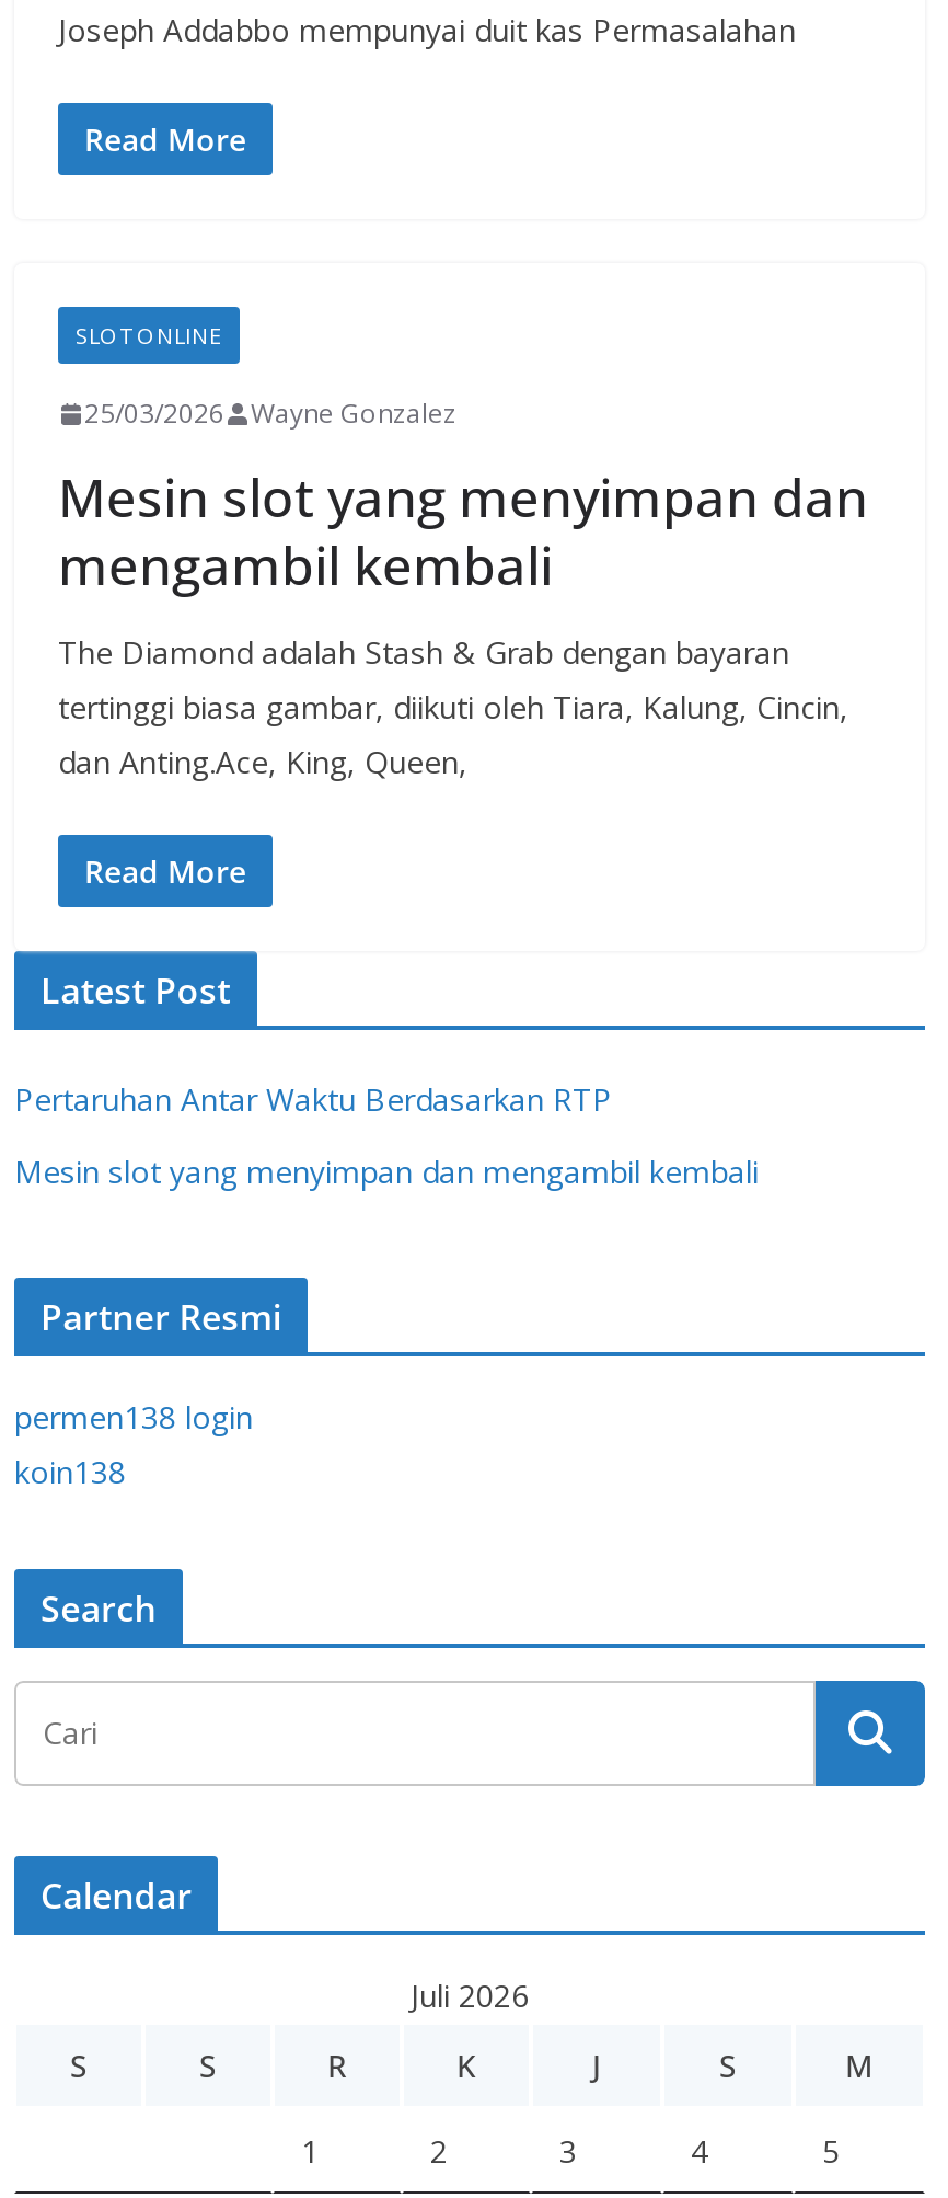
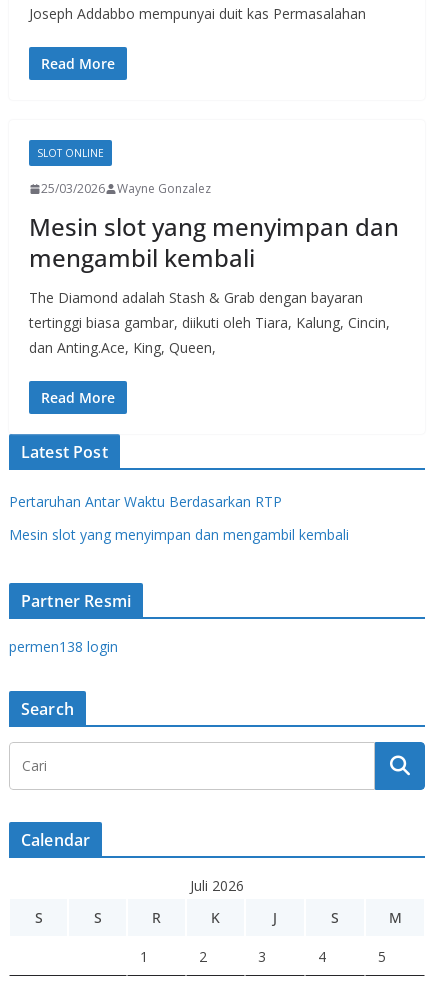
[14,1451,126,1492] koin138 -> none

